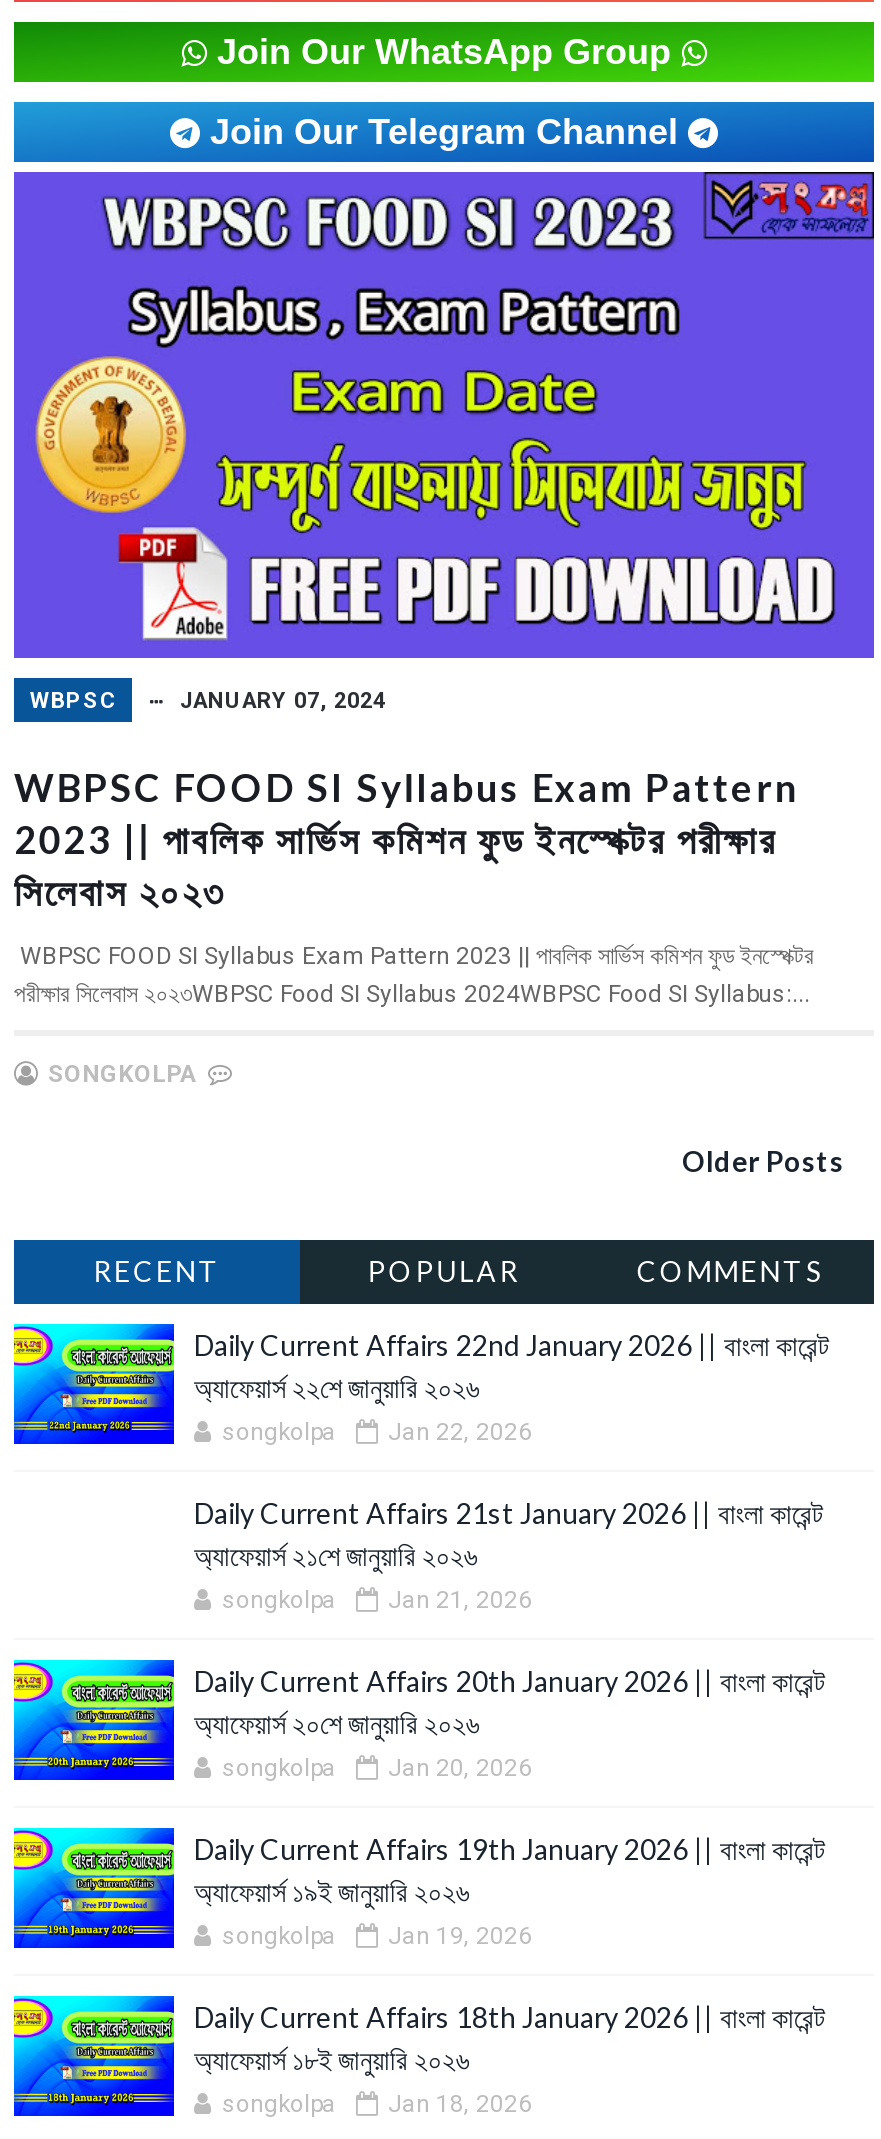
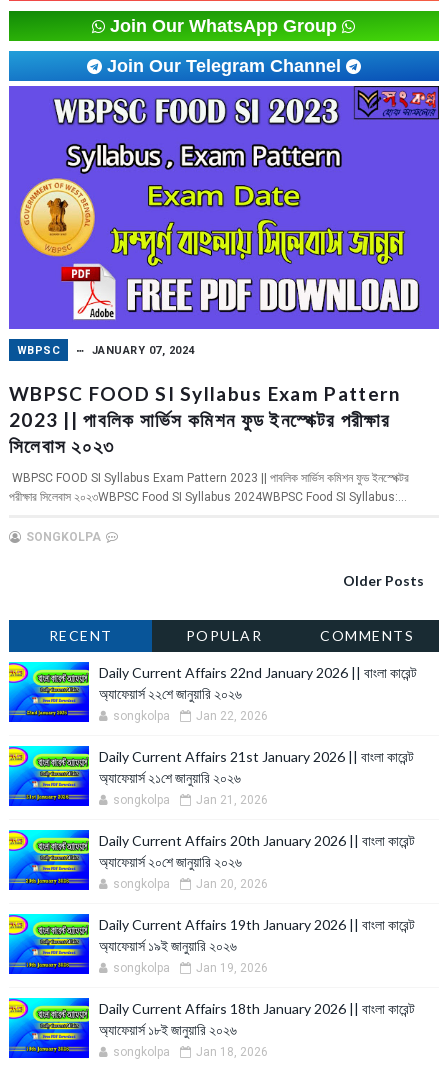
none -> [8,745,90,807] [image]

